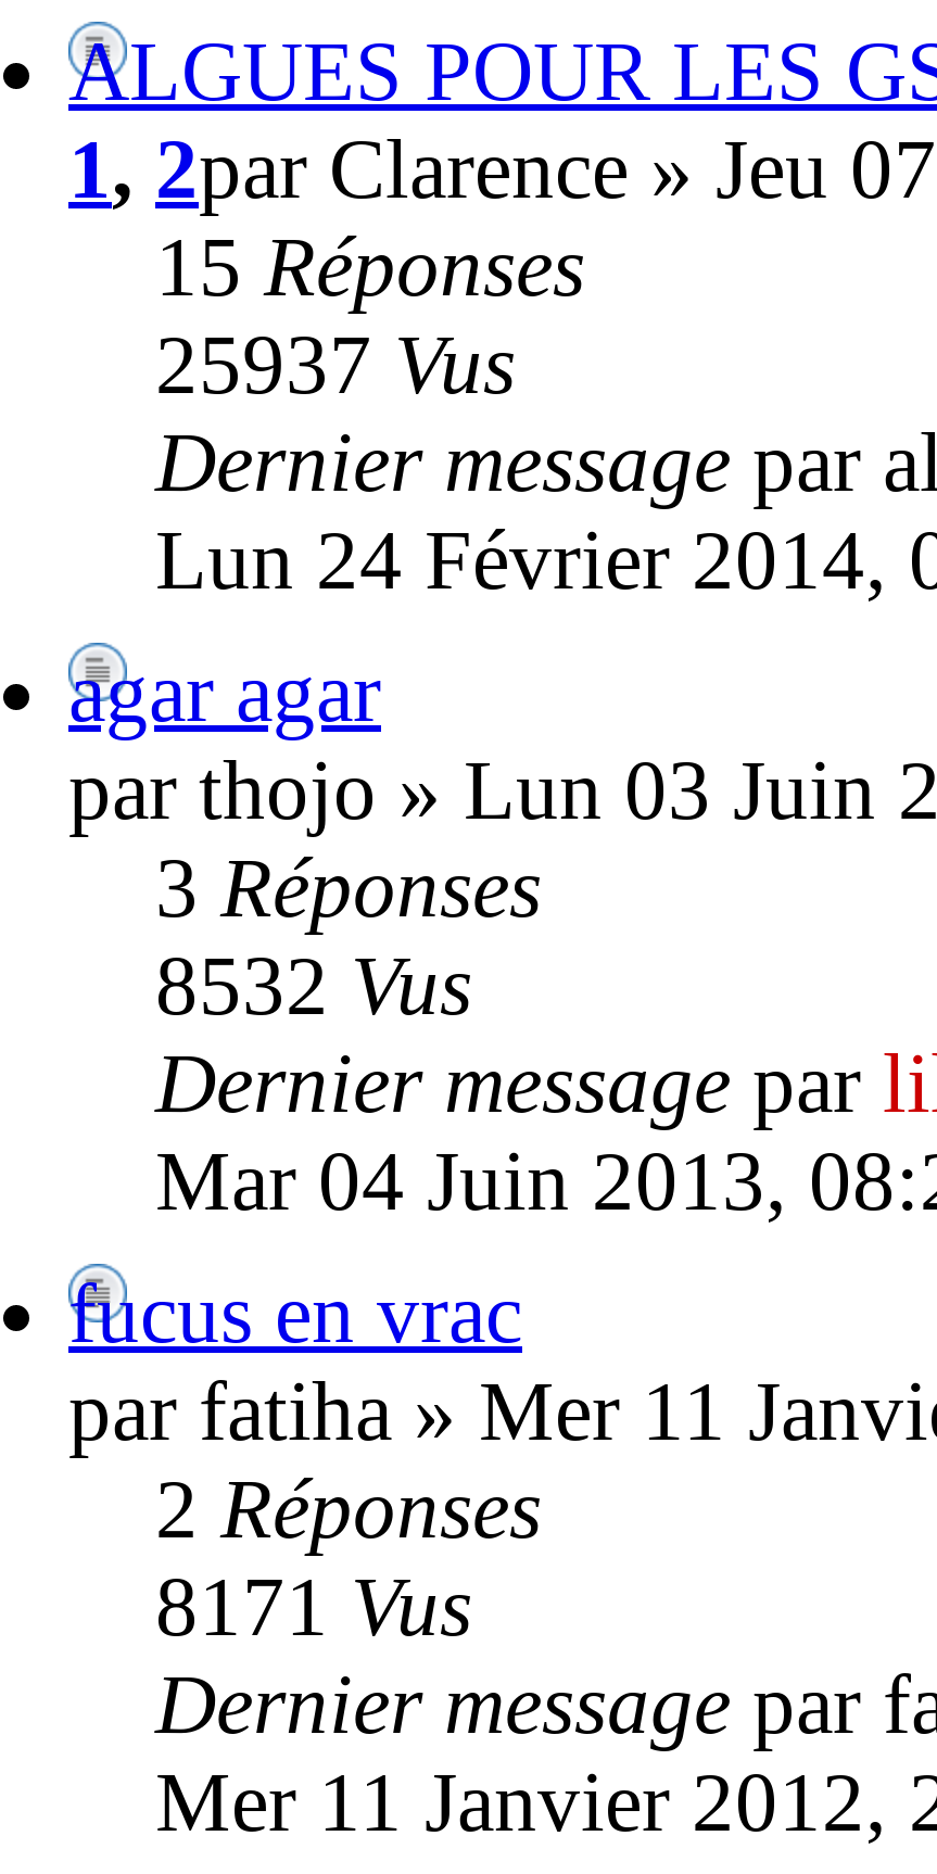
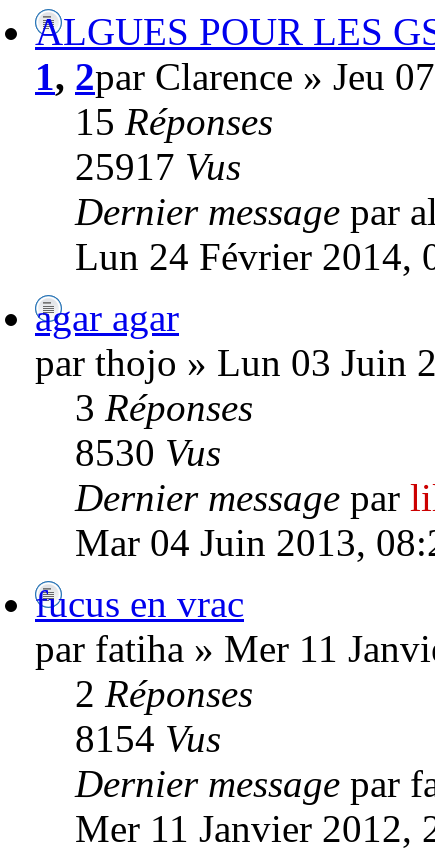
[155,317,516,410] 25937 Vus -> [75,145,241,188] 25917 Vus
[155,938,472,1031] 8532 Vus -> [75,431,221,474] 8530 Vus
[155,1559,472,1652] 8171 Vus -> [75,717,221,760] 8154 Vus

